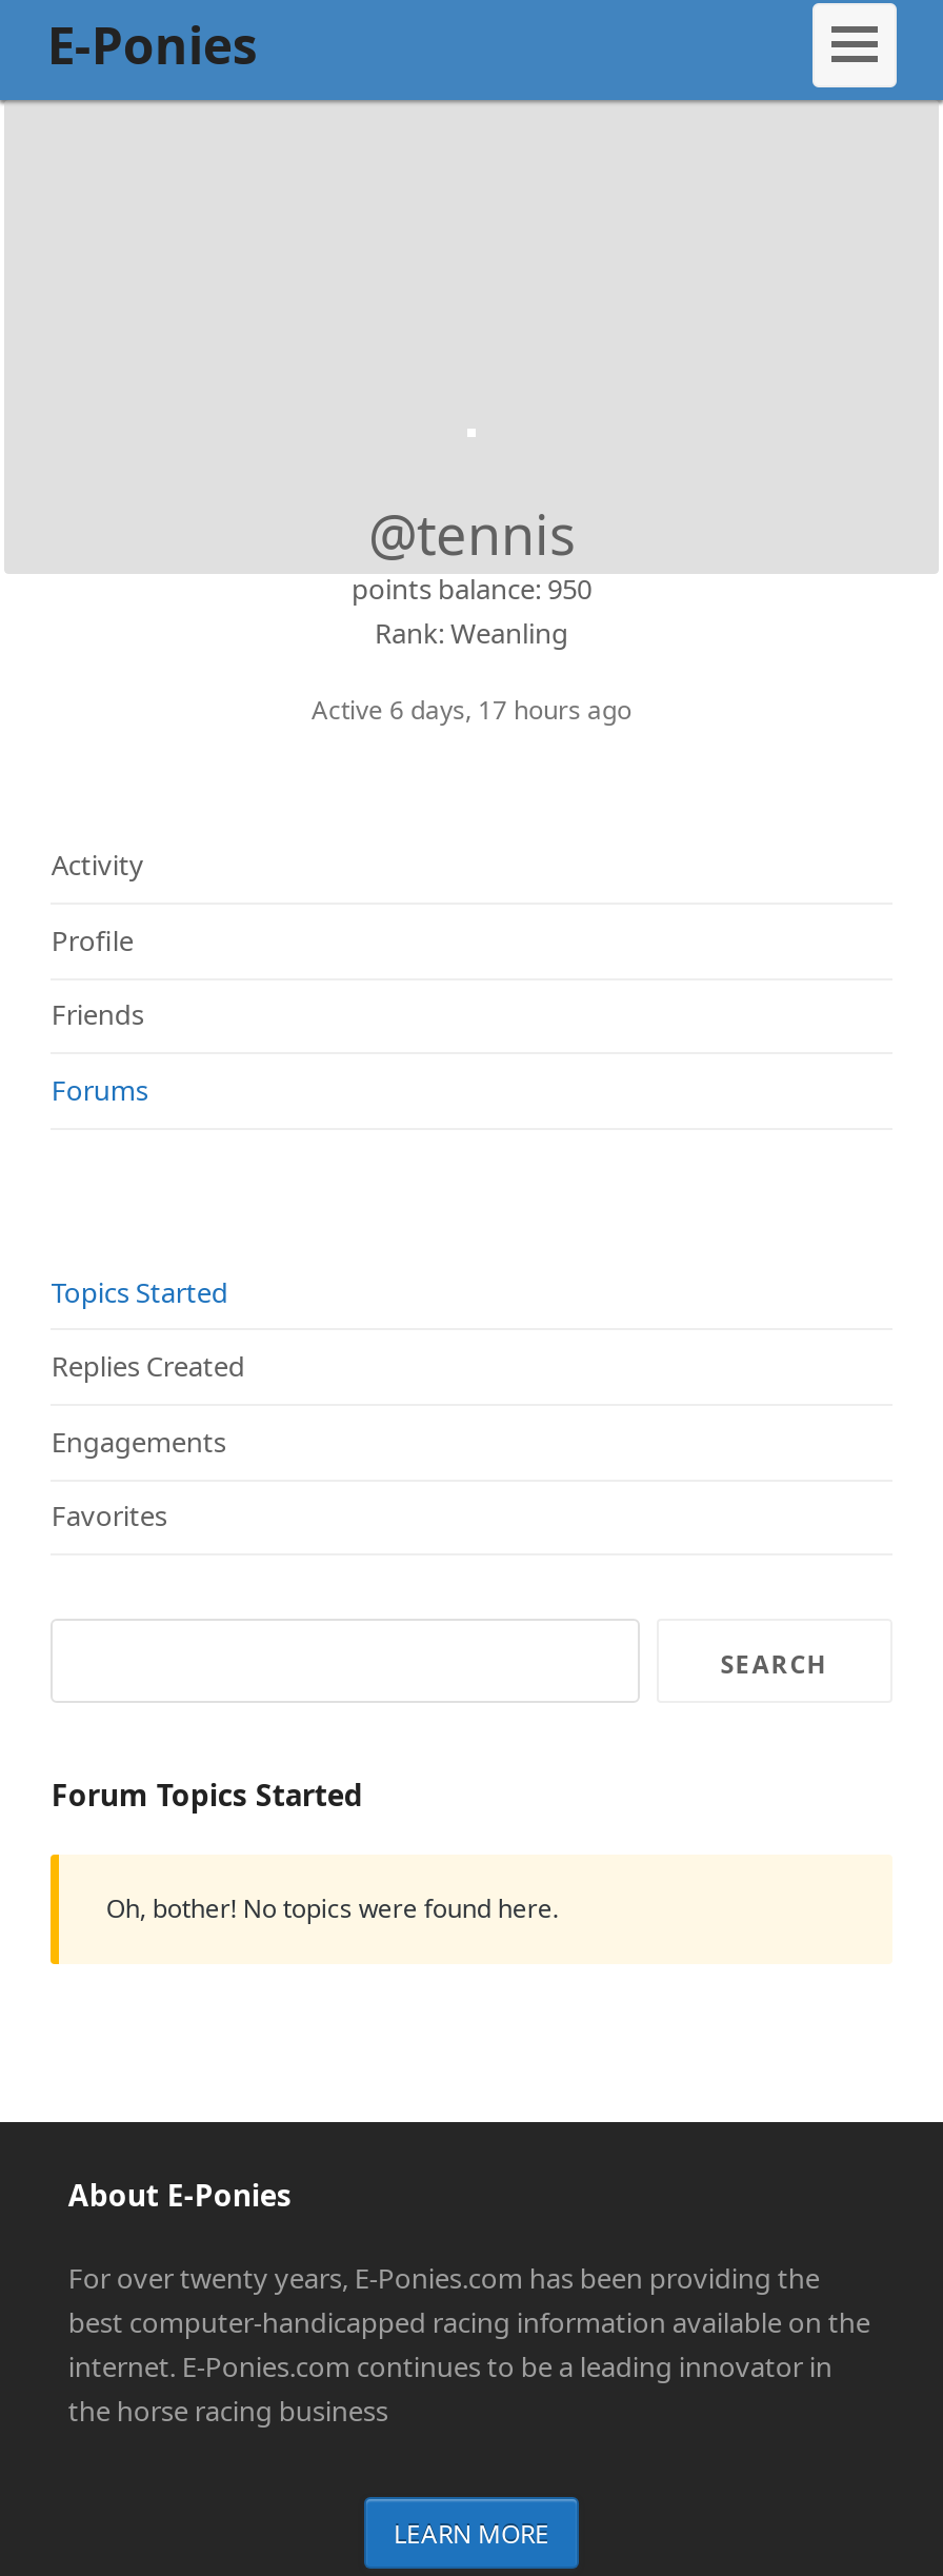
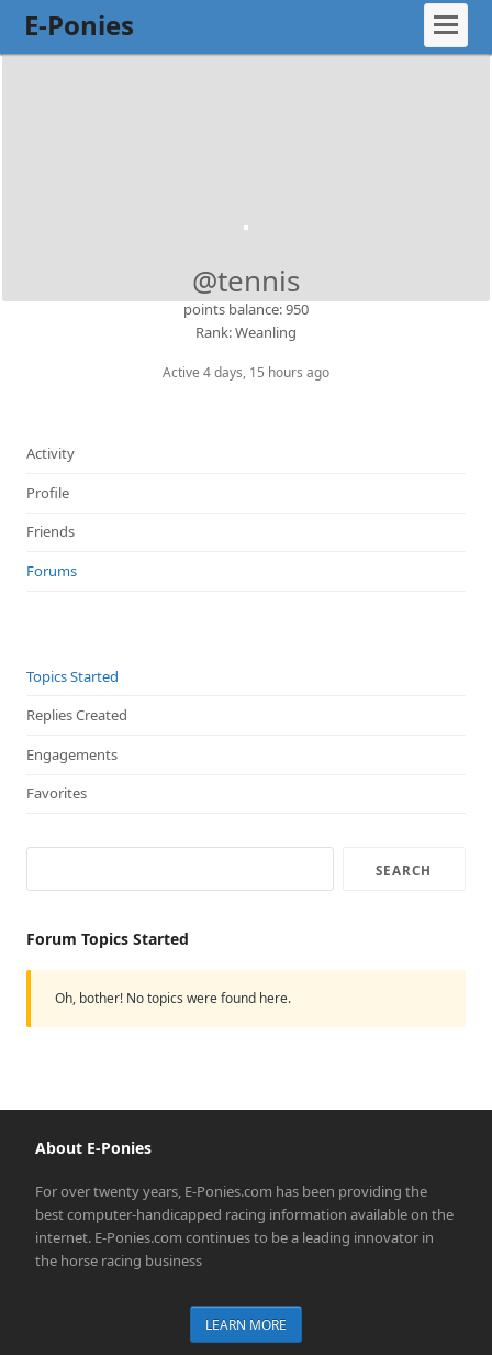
[312,692,631,728] Active 6 days, 17 hours ago -> [163,363,329,382] Active 4 days, 15 hours ago

